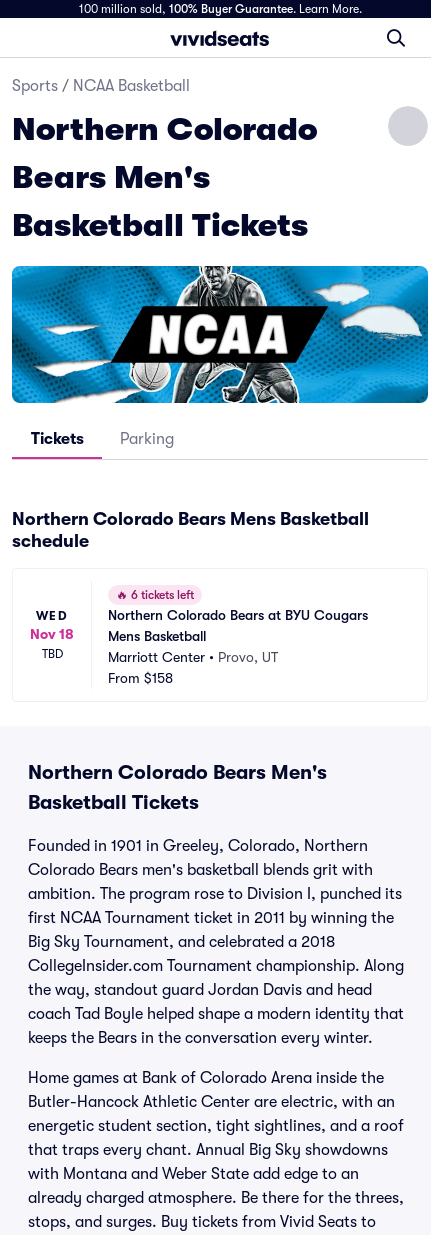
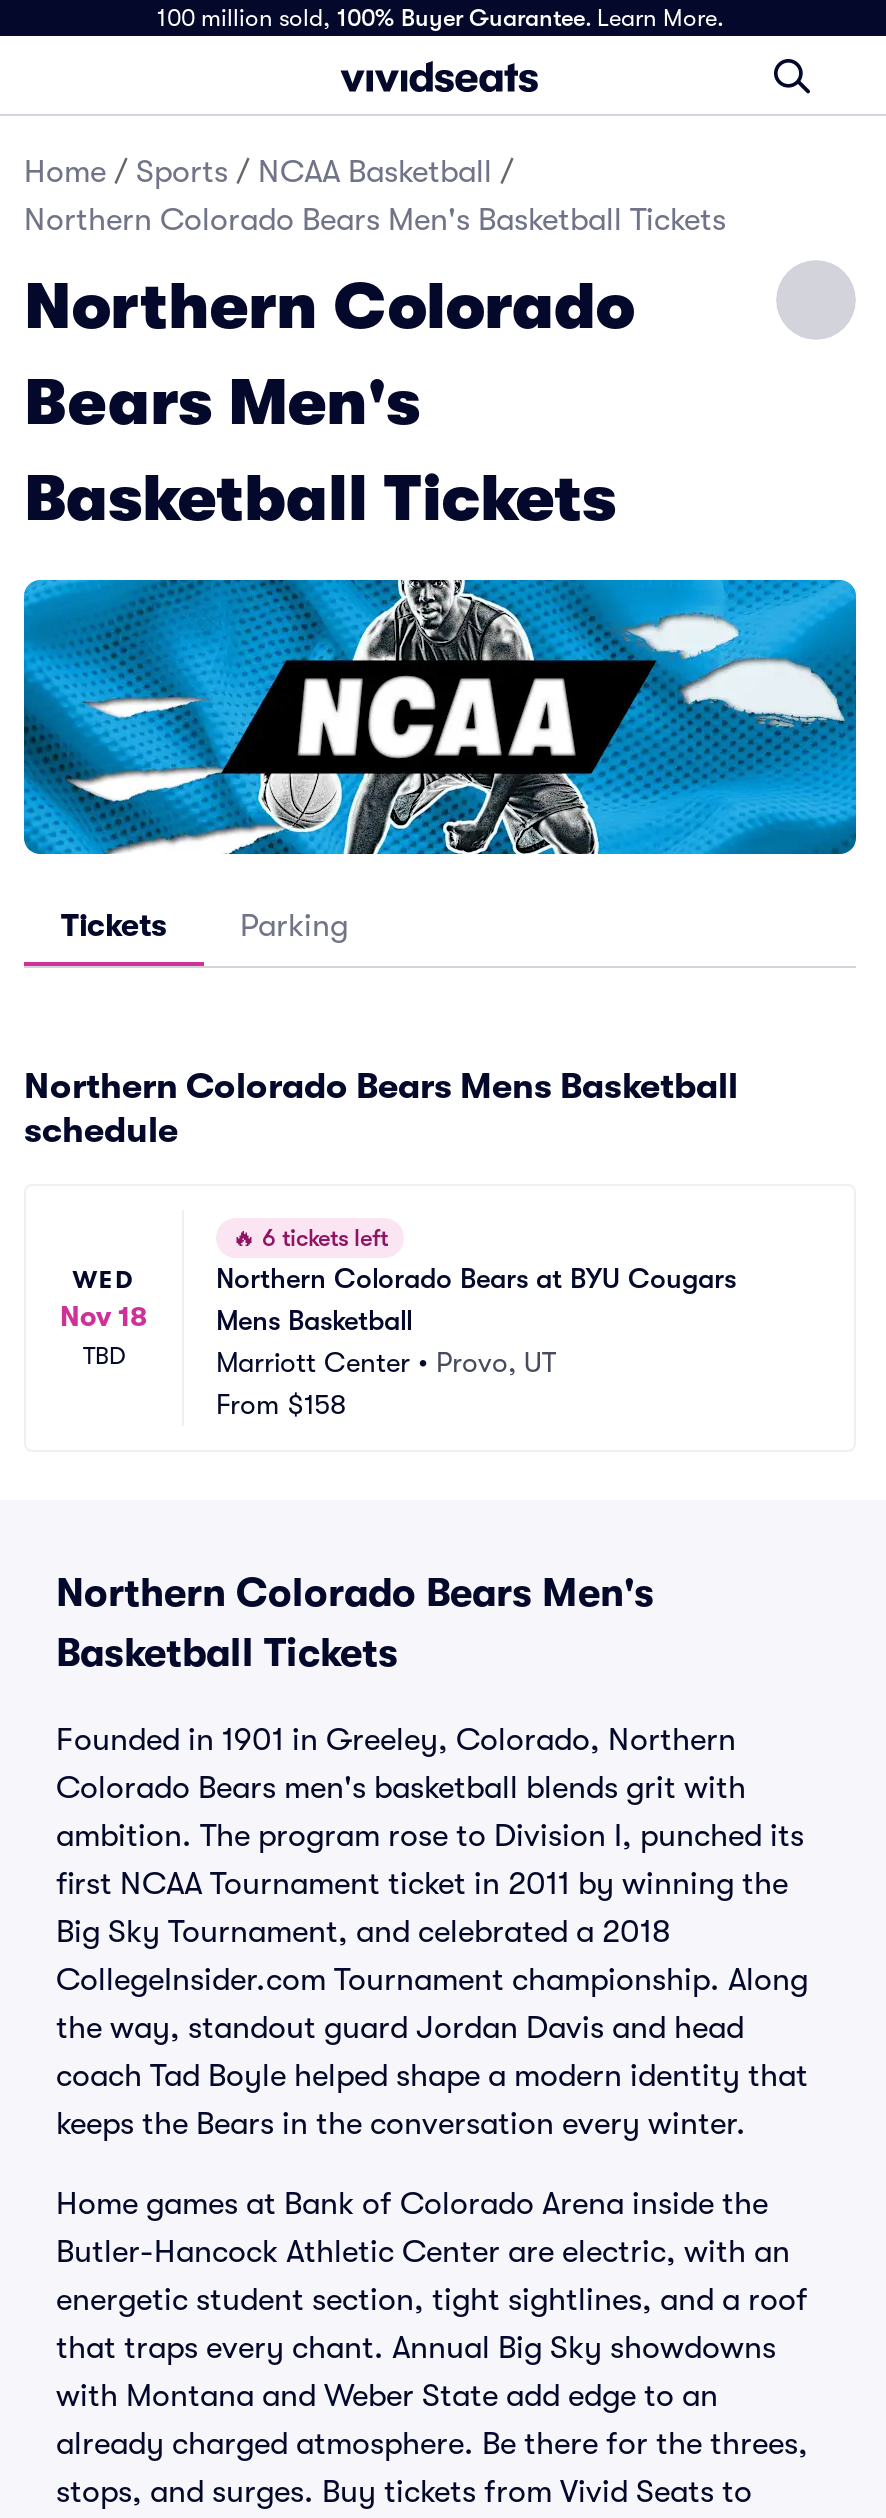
[12,77,190,95] Sports / NCAA Basketball -> [24,154,726,238] Home / Sports / NCAA Basketball / | Northern Colorado Bears Men's Basketball Tickets

